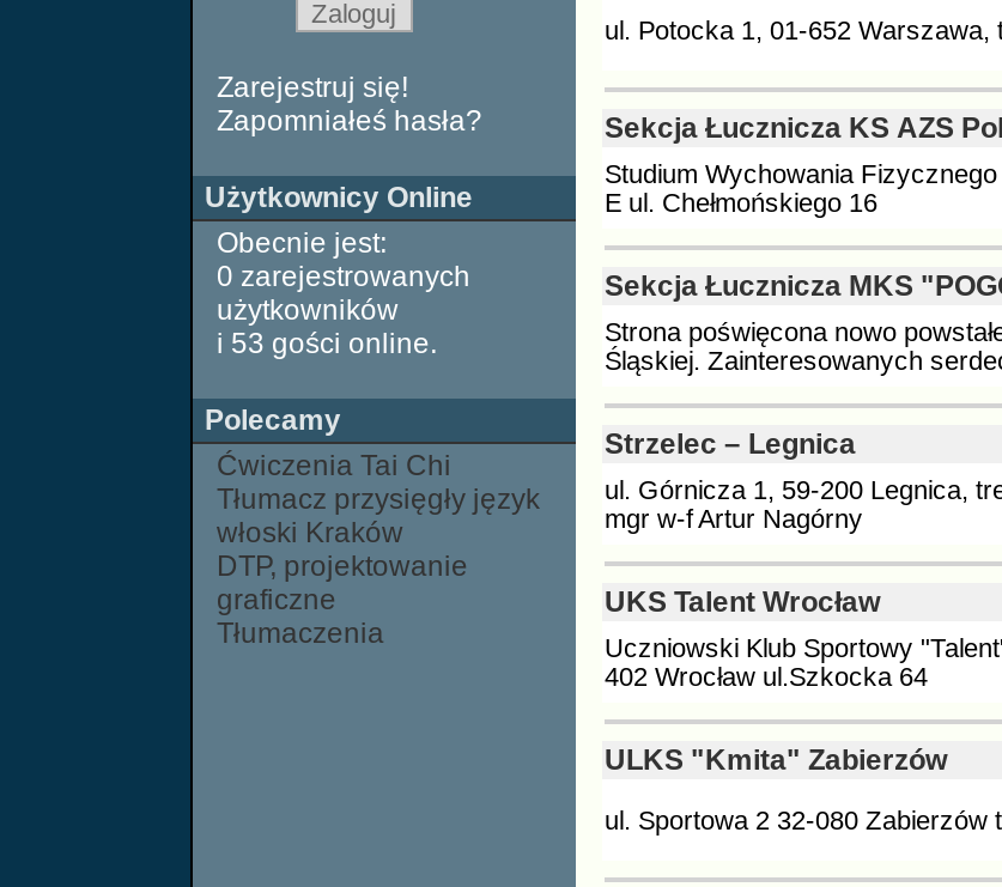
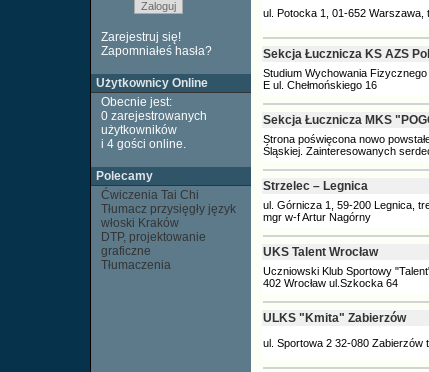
[217,327,437,360] i 53 gości online. -> [101,137,186,151] i 4 gości online.

